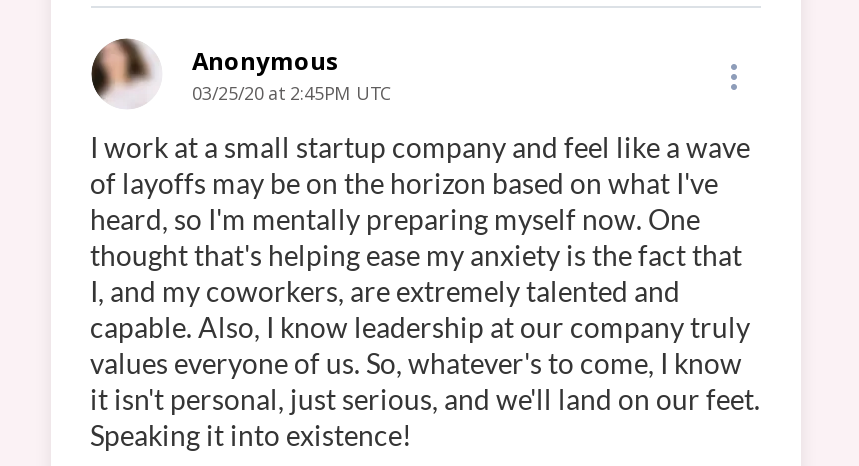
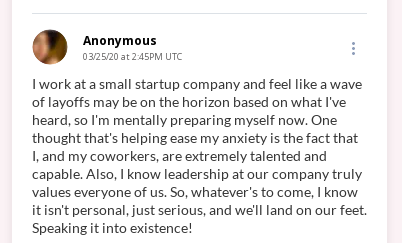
[89,38,163,108] [image] -> [32,30,68,65] [image]

